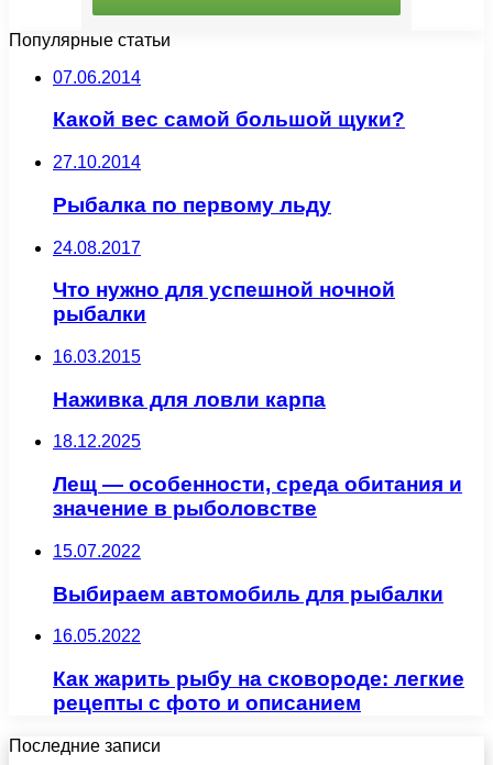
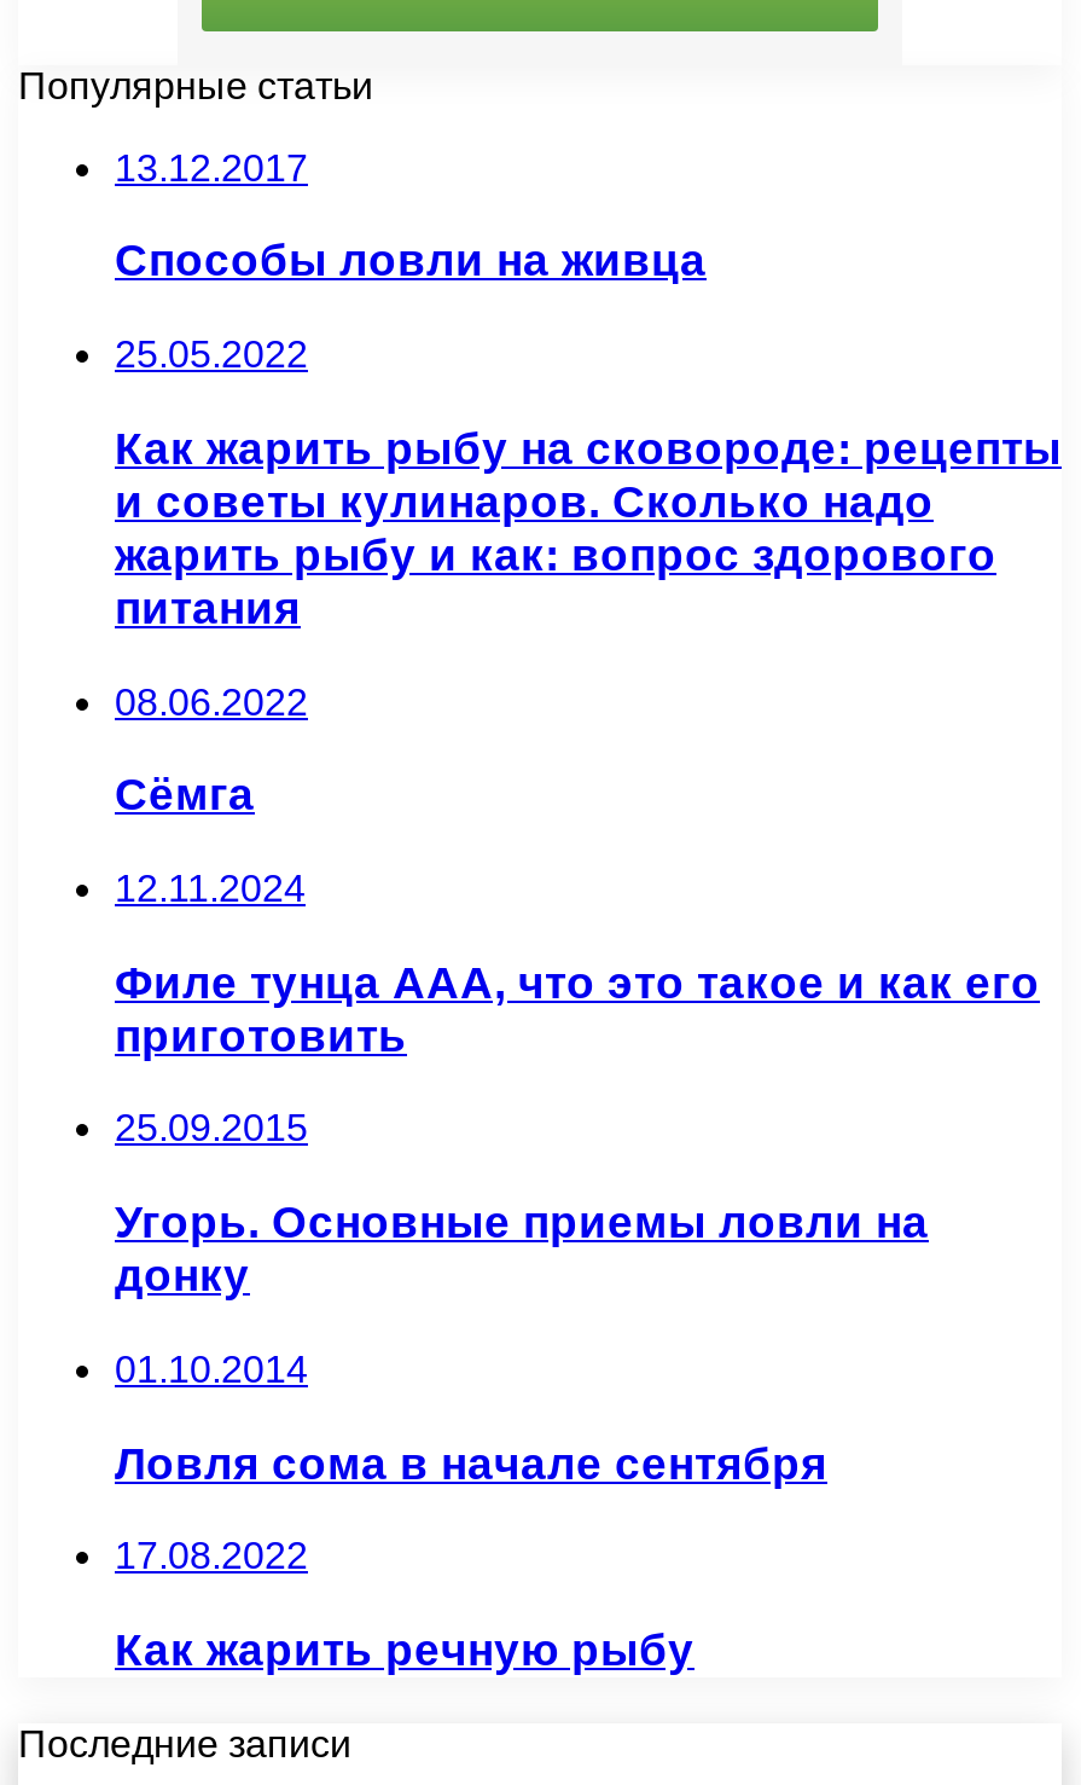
[53,68,141,87] 07.06.2014 -> [115,147,308,188] 13.12.2017
[53,108,405,131] Какой вес самой большой щуки? -> [115,235,707,286] Способы ловли на живца
[53,153,141,172] 27.10.2014 -> [115,334,308,375] 25.05.2022
[53,193,331,216] Рыбалка по первому льду -> [115,423,1062,633] Как жарить рыбу на сковороде: рецепты | и советы кулинаров. Сколько надо | жарить рыбу и как: вопрос здорового | питания
[53,238,141,257] 24.08.2017 -> [115,681,308,722] 08.06.2022
[53,278,395,326] Что нужно для успешной ночной | рыбалки -> [115,769,255,820] Сёмга
[53,347,141,366] 16.03.2015 -> [115,868,306,909] 12.11.2024
[53,388,326,411] Наживка для ловли карпа -> [115,956,1040,1060] Филе тунца AAA, что это такое и как его | приготовить
[53,432,141,451] 18.12.2025 -> [115,1108,308,1149] 25.09.2015
[53,473,462,520] Лещ — особенности, среда обитания и | значение в рыболовстве -> [115,1197,929,1301] Угорь. Основные приемы ловли на | донку
[53,542,141,560] 15.07.2022 -> [115,1348,308,1390] 01.10.2014
[53,582,443,605] Выбираем автомобиль для рыбалки -> [115,1437,827,1488] Ловля сома в начале сентября
[53,627,141,646] 16.05.2022 -> [115,1536,308,1577] 17.08.2022
[53,667,464,714] Как жарить рыбу на сковороде: легкие | рецепты с фото и описанием -> [115,1624,694,1675] Как жарить речную рыбу

